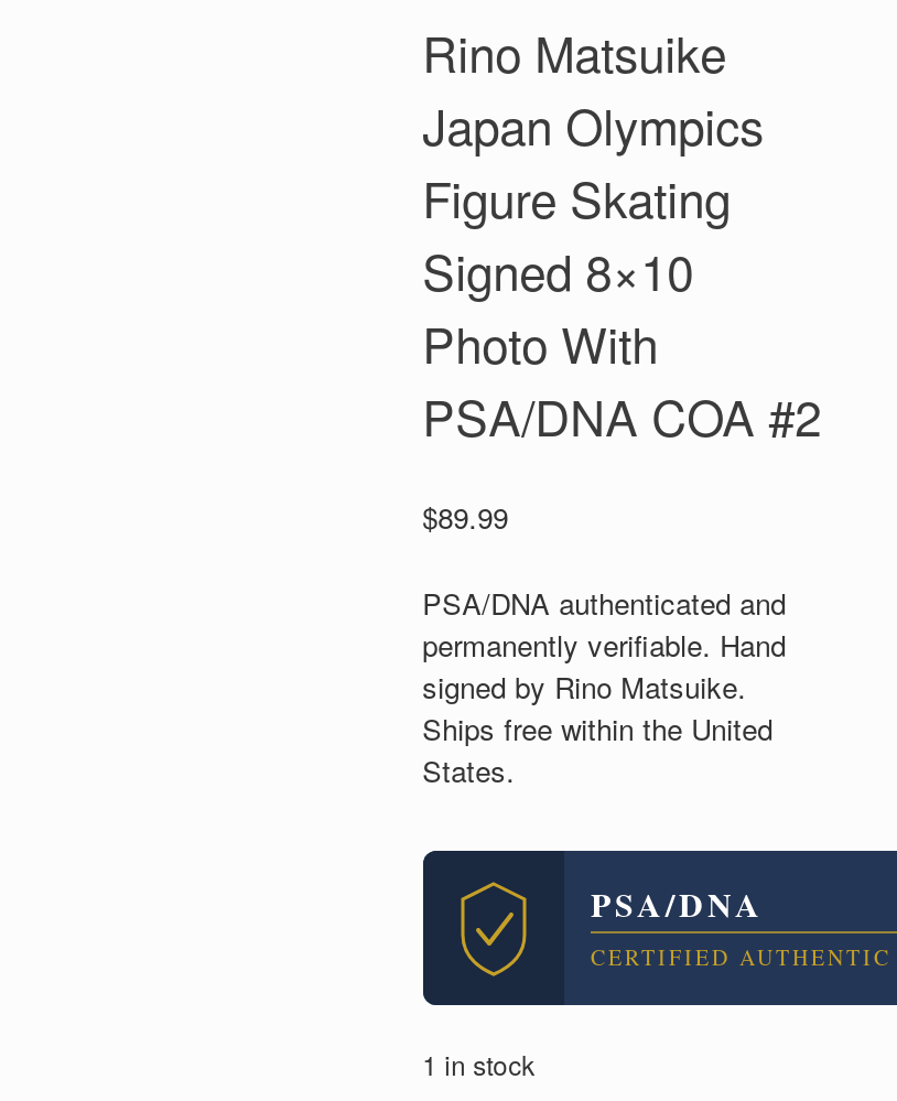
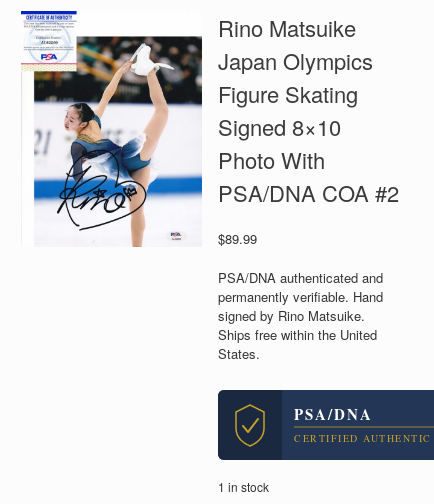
none -> [20,10,203,248] [image]

